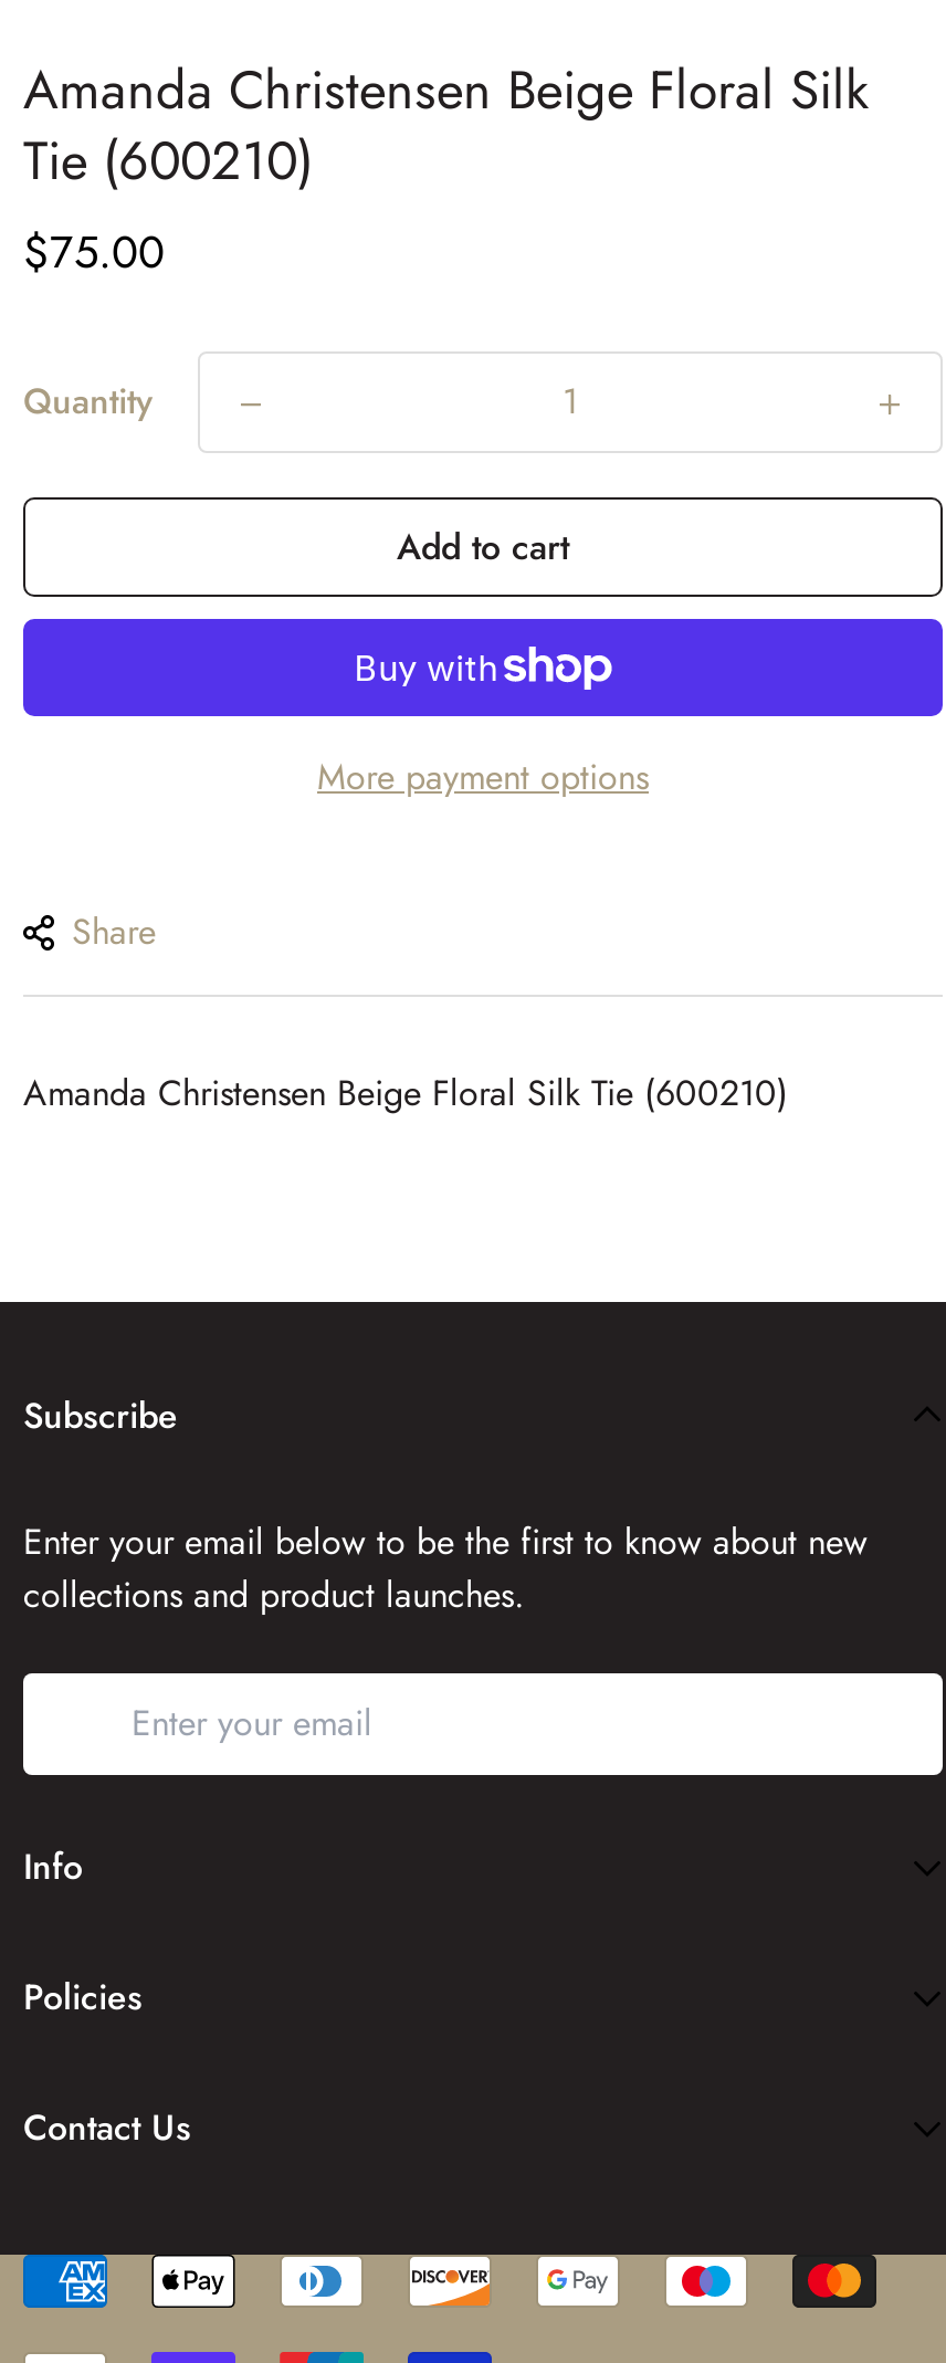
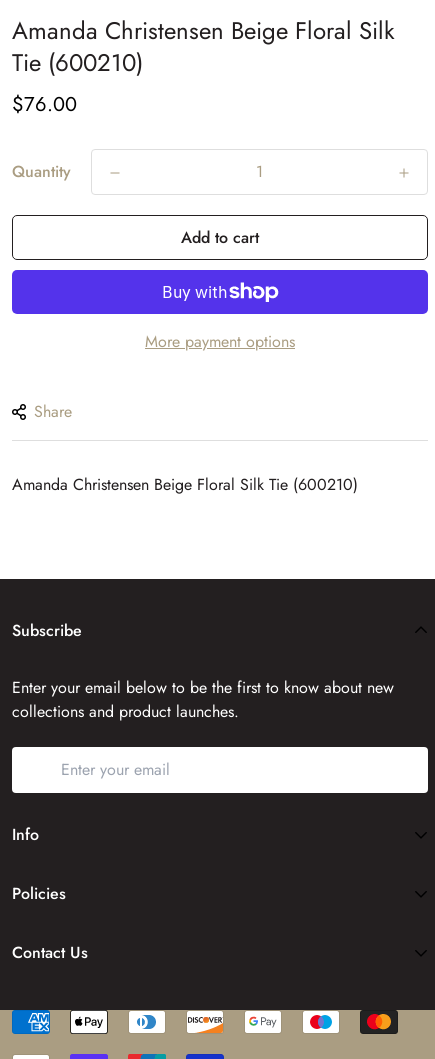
[23,221,165,285] $75.00 -> [12,90,77,119] $76.00

